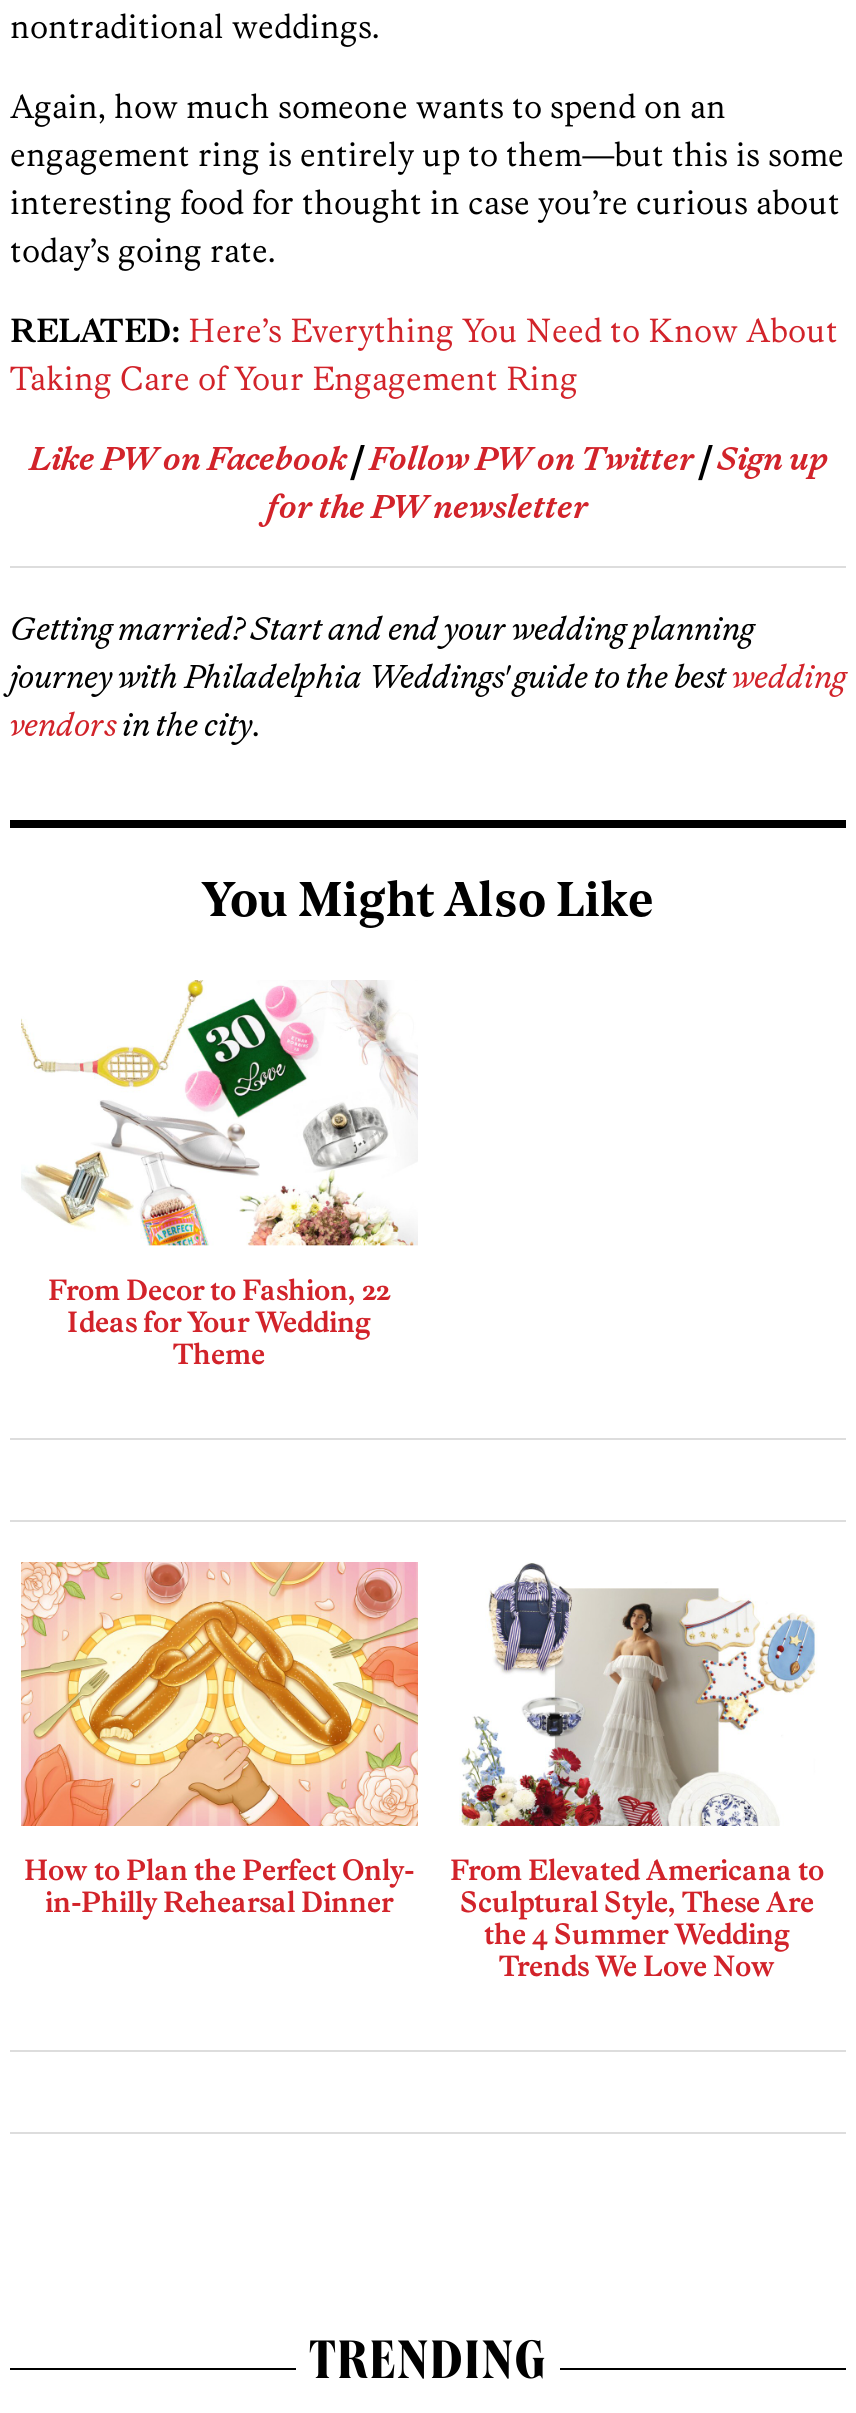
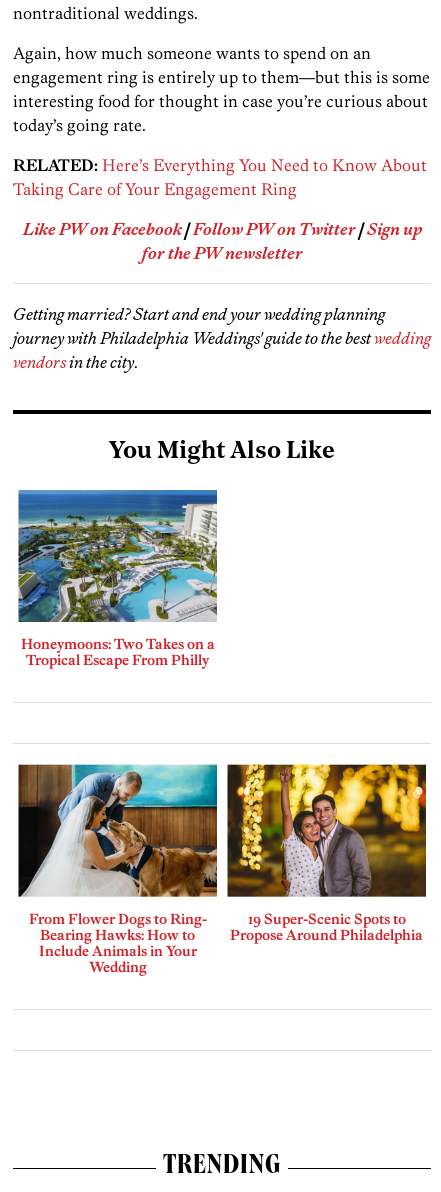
[20,978,418,1371] [image] | From Decor to Fashion, 22 | Ideas for Your Wedding | Theme -> [17,489,218,669] [image] | Honeymoons: Two Takes on a | Tropical Escape From Philly
[20,1560,420,1920] [image] | How to Plan the Perfect Only- | in-Philly Rehearsal Dinner -> [17,764,218,976] [image] | From Flower Dogs to Ring- | Bearing Hawks: How to | Include Animals in Your | Wedding
[438,1560,836,1984] [image] | From Elevated Americana to | Sculptural Style, These Are | the 4 Summer Wedding | Trends We Love Now -> [226,763,427,944] [image] | 19 Super-Scenic Spots to | Propose Around Philadelphia

